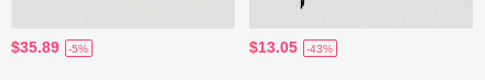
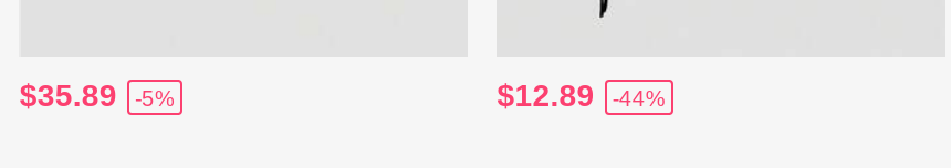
[249,39,333,56] $13.05 | -43% -> [497,78,665,114] $12.89 | -44%

